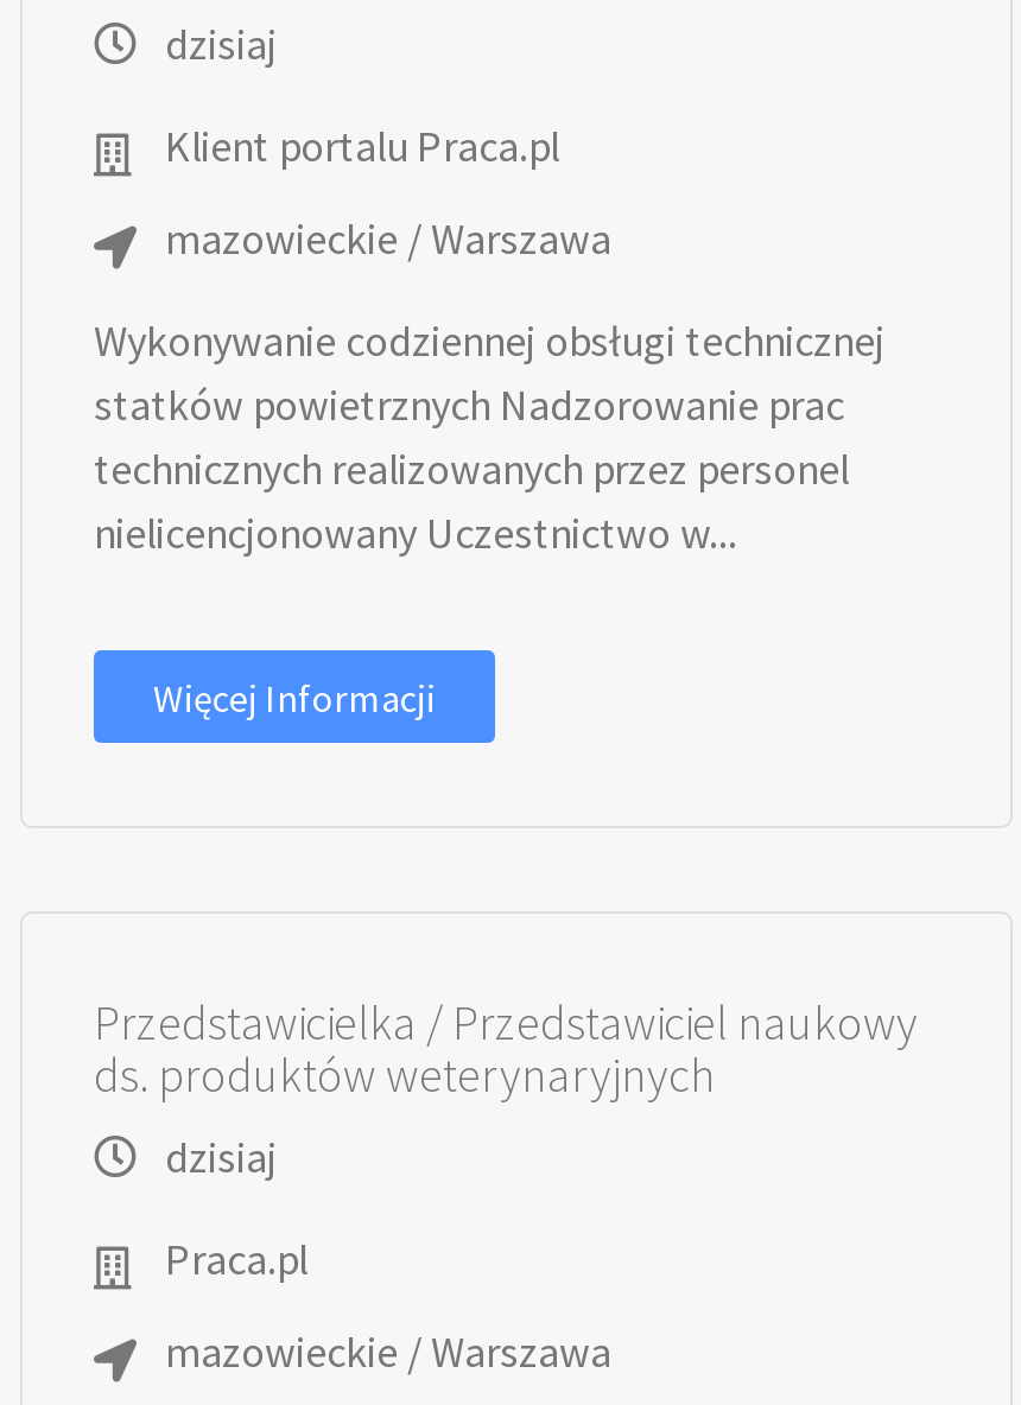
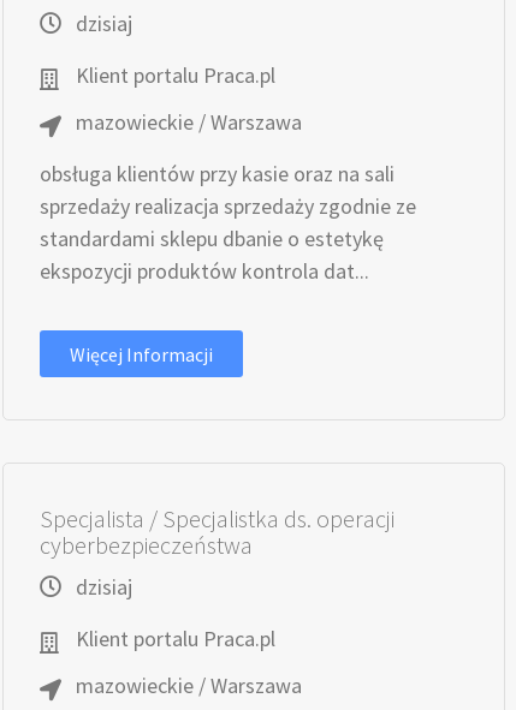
[94,313,884,560] Wykonywanie codziennej obsługi technicznej | statków powietrznych Nadzorowanie prac | technicznych realizowanych przez personel | nielicencjonowany Uczestnictwo w... -> [40,160,416,285] obsługa klientów przy kasie oraz na sali | sprzedaży realizacja sprzedaży zgodnie ze | standardami sklepu dbanie o estetykę | ekspozycji produktów kontrola dat...
[94,992,918,1104] Przedstawicielka / Przedstawiciel naukowy | ds. produktów weterynaryjnych -> [40,503,395,560] Specjalista / Specjalistka ds. operacji | cyberbezpieczeństwa
[165,1232,307,1286] Praca.pl -> [76,625,275,652] Klient portalu Praca.pl

